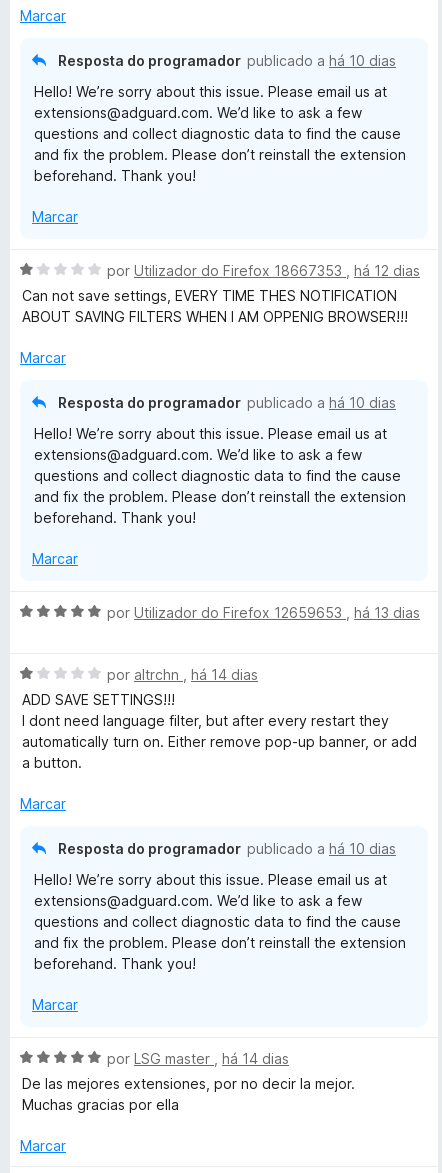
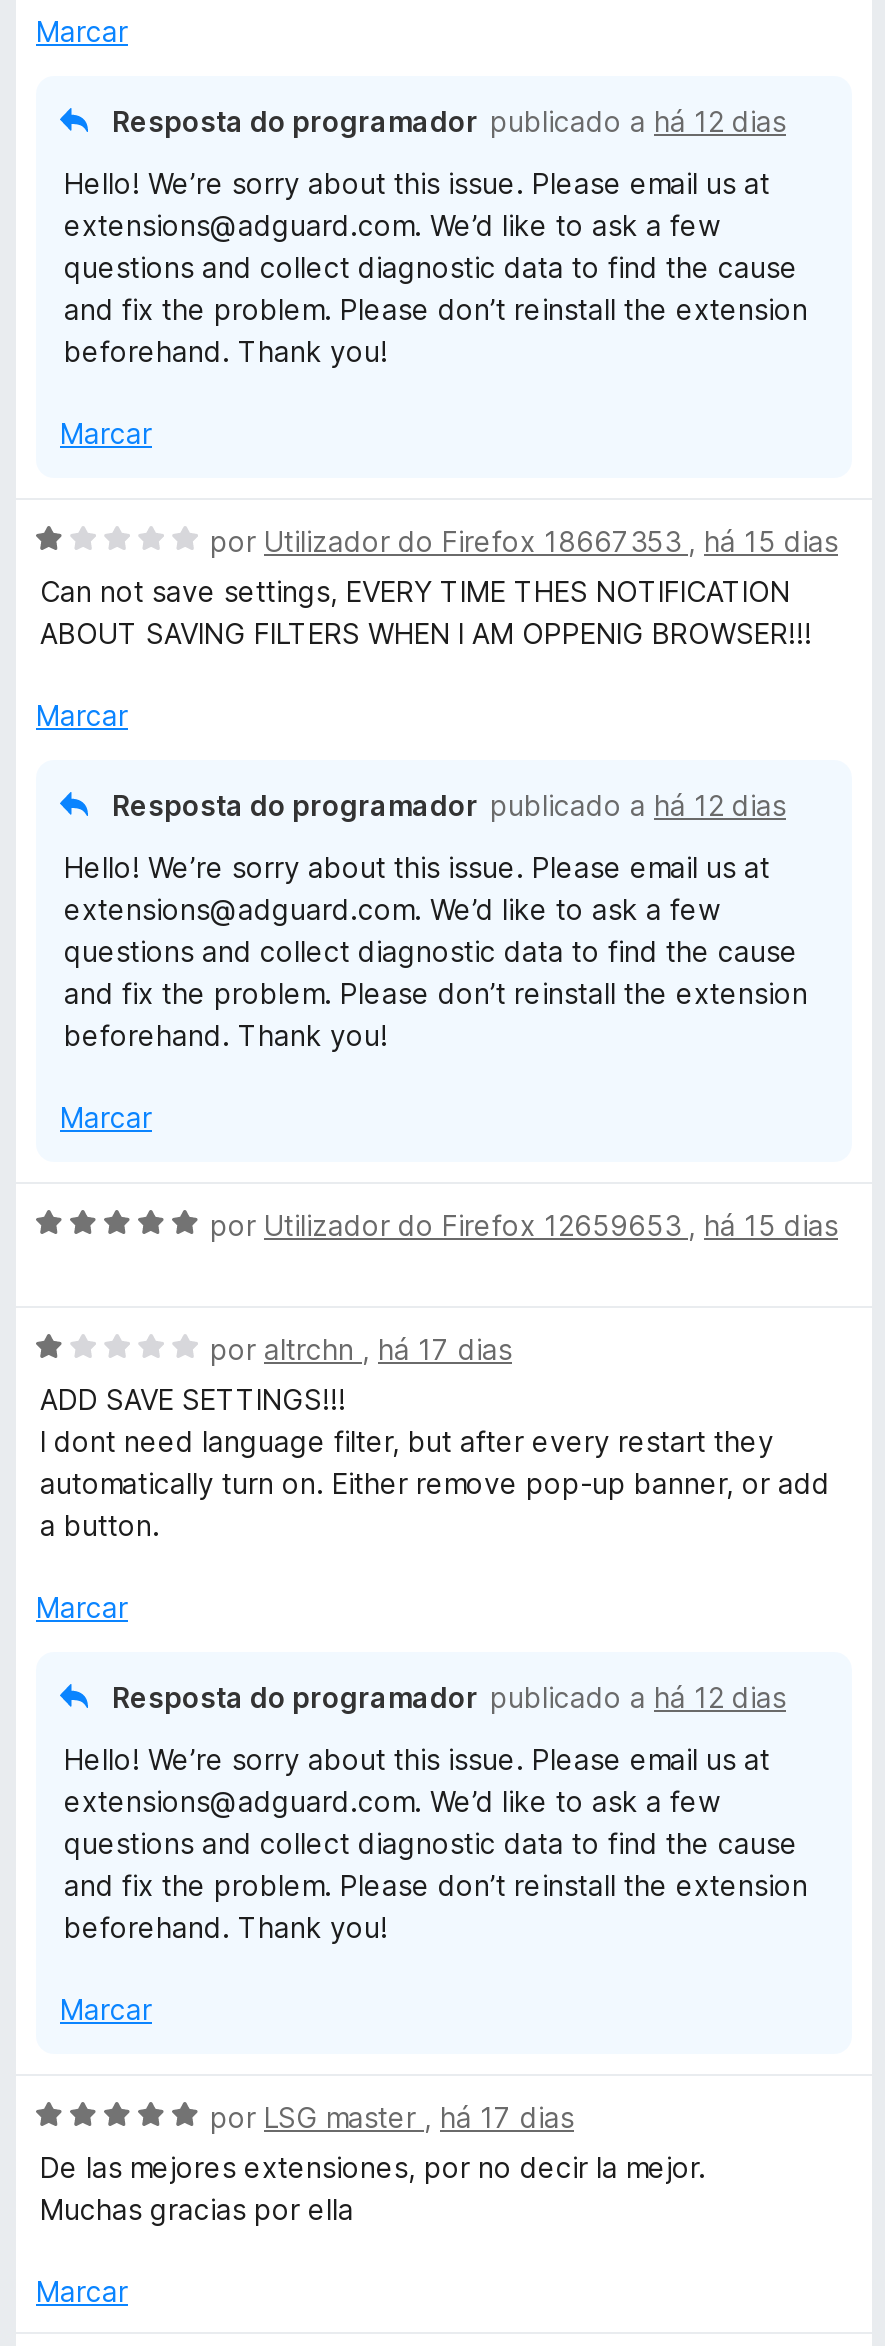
[58,52,396,69] Resposta do programador publicado a há 10 dias -> [112,104,786,138] Resposta do programador publicado a há 12 dias
[107,262,420,279] por Utilizador do Firefox 18667353, há 12 dias -> [210,524,838,558] por Utilizador do Firefox 18667353, há 15 dias
[58,394,396,411] Resposta do programador publicado a há 10 dias -> [112,788,786,822] Resposta do programador publicado a há 12 dias
[107,604,420,621] por Utilizador do Firefox 12659653, há 13 dias -> [210,1208,838,1242] por Utilizador do Firefox 12659653, há 15 dias
[107,666,258,683] por altrchn, há 14 dias -> [210,1332,512,1366] por altrchn, há 17 dias
[58,840,396,857] Resposta do programador publicado a há 10 dias -> [112,1680,786,1714] Resposta do programador publicado a há 12 dias
[107,1050,289,1067] por LSG master, há 14 dias -> [210,2100,574,2134] por LSG master, há 17 dias

